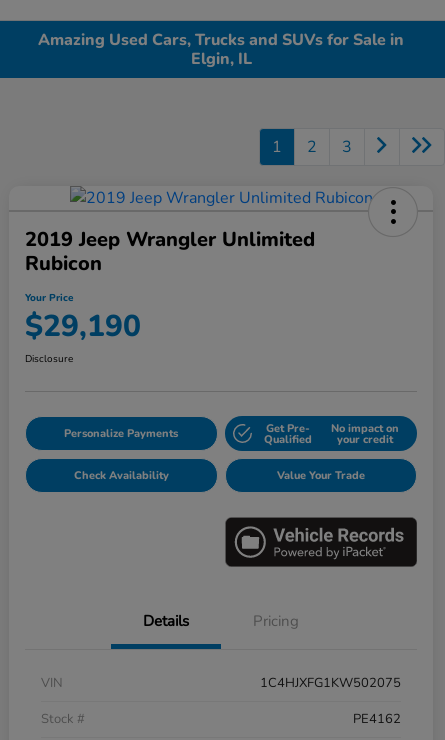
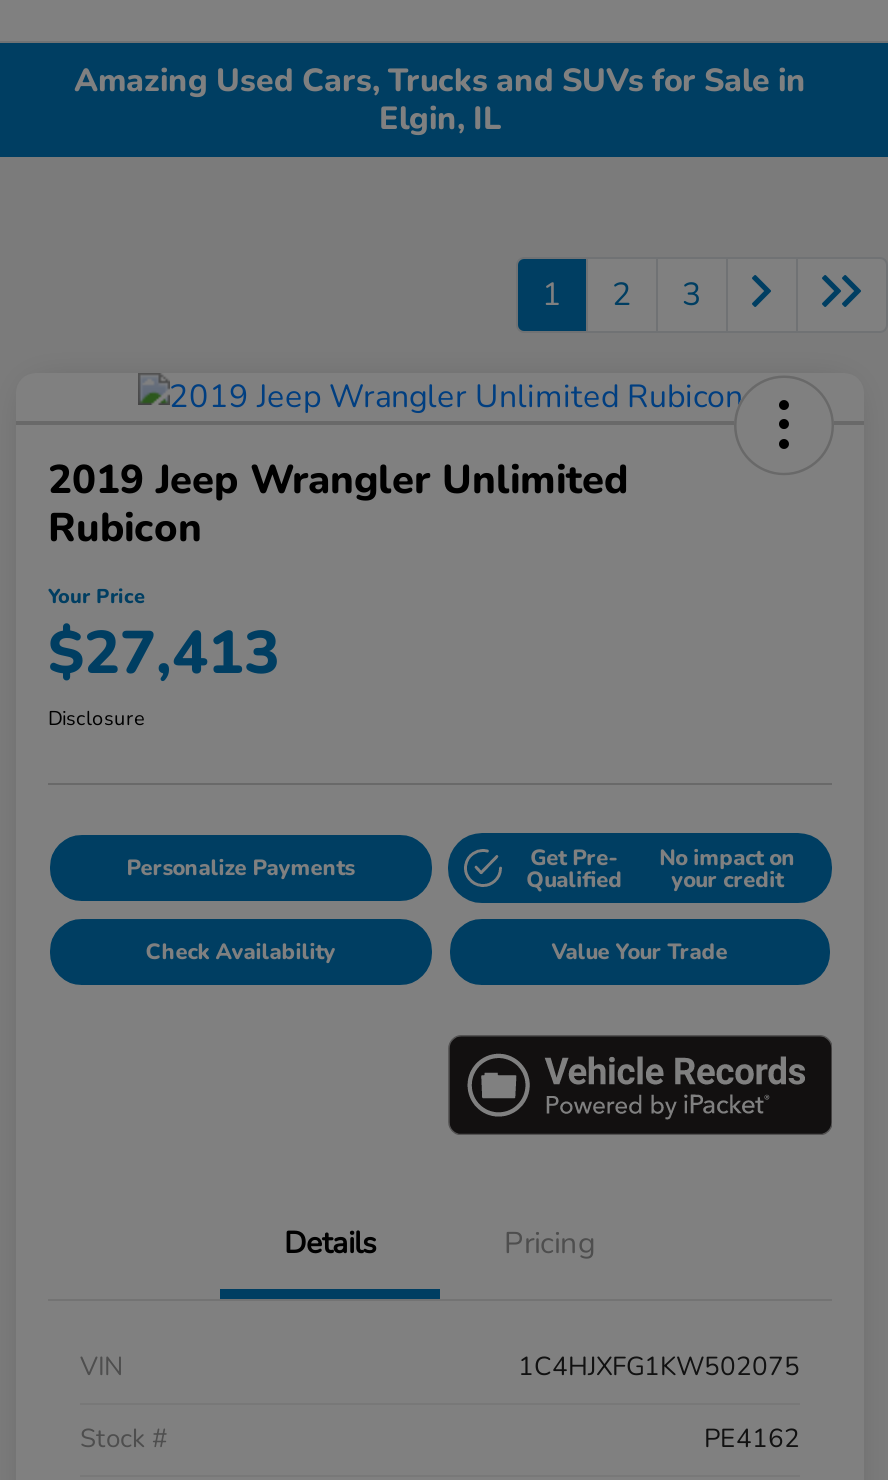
[25,306,141,347] $29,190 -> [48,613,280,695] $27,413

